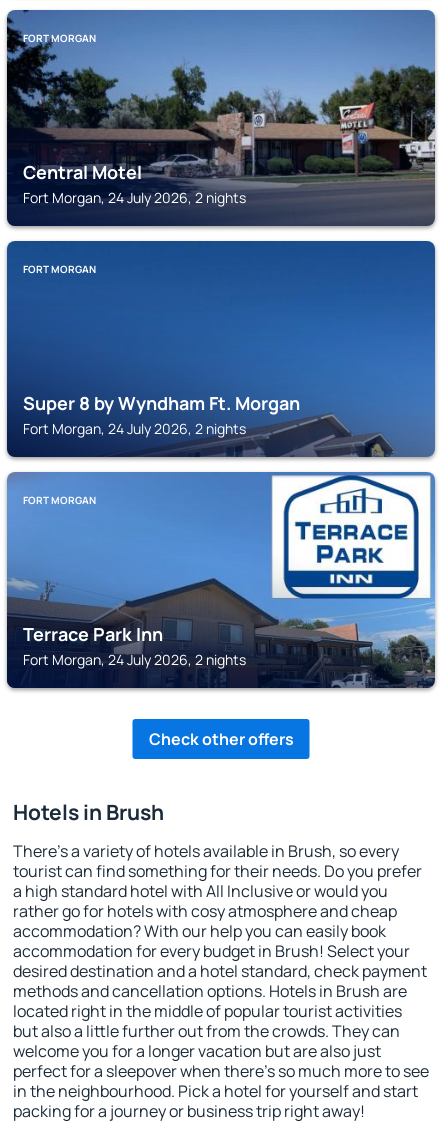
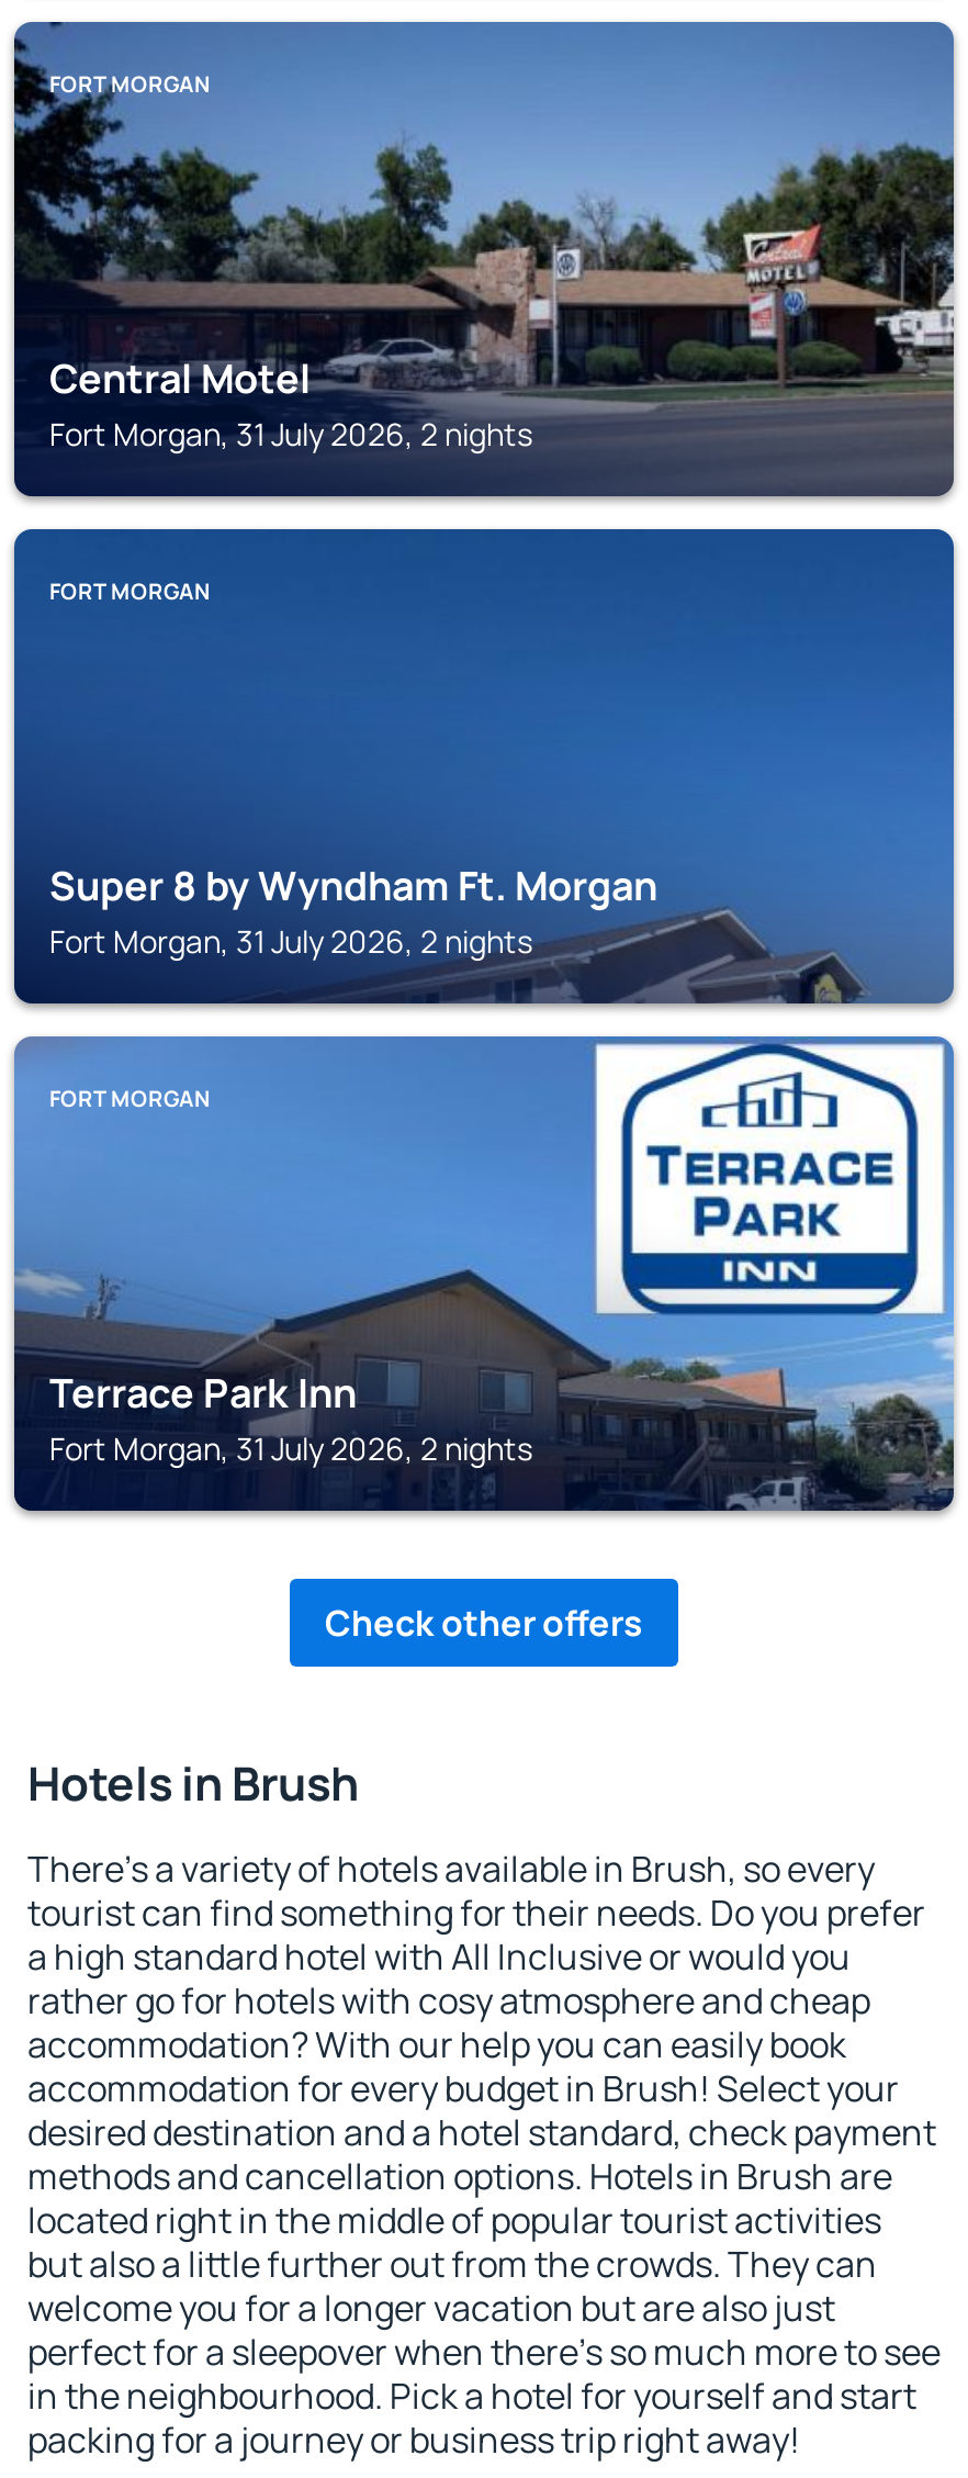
[23,188,246,207] Fort Morgan, 24 July 2026, 2 nights -> [49,413,532,455] Fort Morgan, 31 July 2026, 2 nights
[23,419,246,438] Fort Morgan, 24 July 2026, 2 nights -> [49,920,532,962] Fort Morgan, 31 July 2026, 2 nights
[23,650,246,669] Fort Morgan, 24 July 2026, 2 nights -> [49,1427,532,1469] Fort Morgan, 31 July 2026, 2 nights

